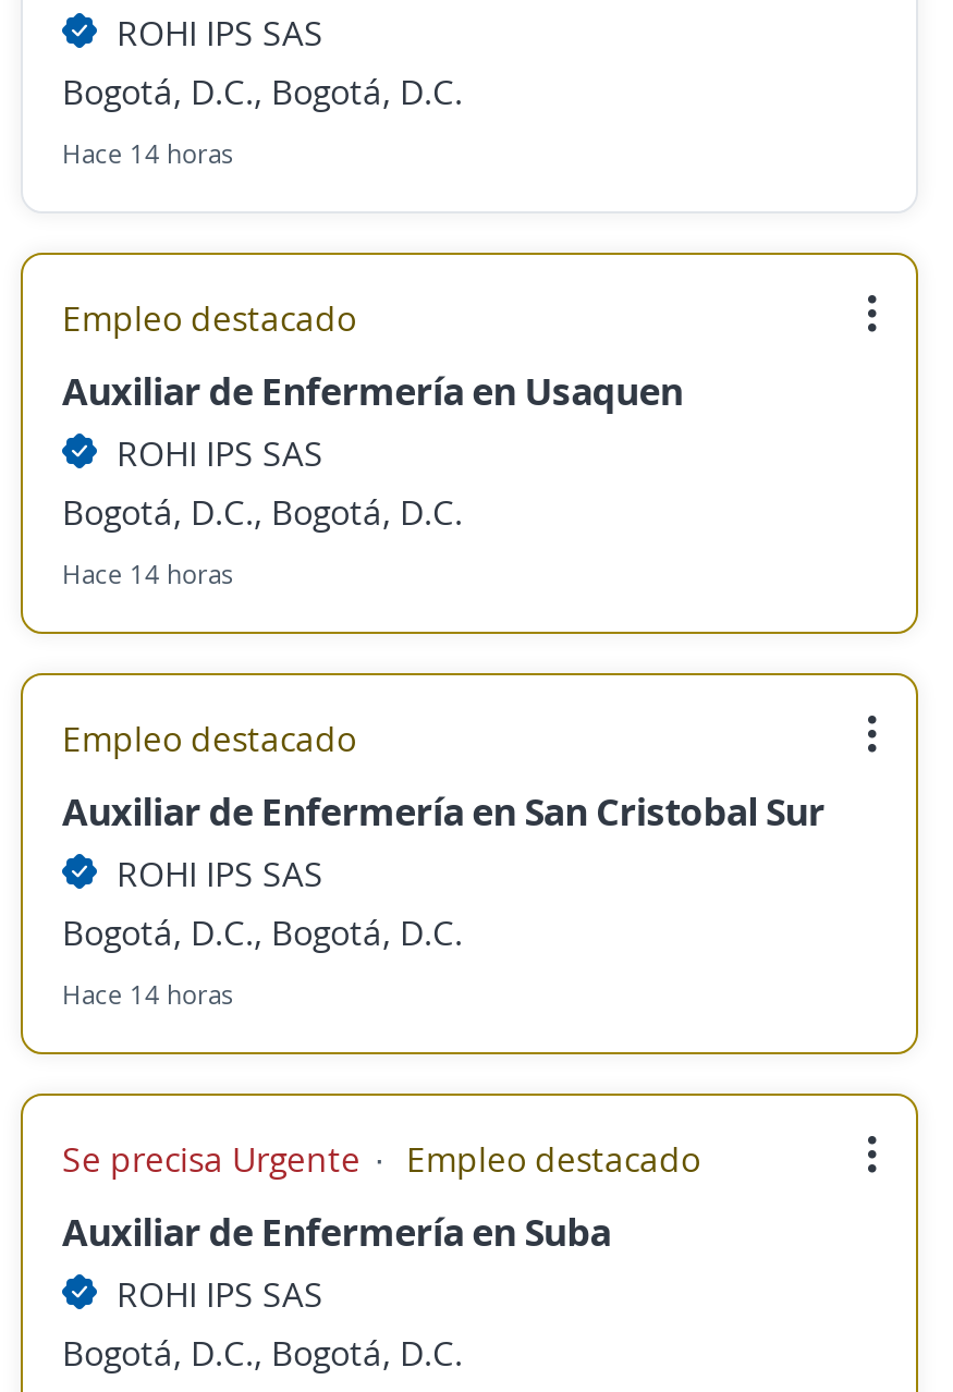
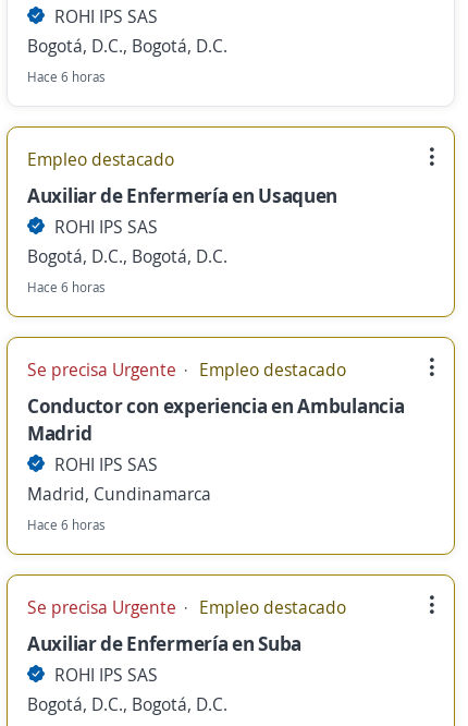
[62,135,234,172] Hace 14 horas -> [27,68,106,86] Hace 6 horas
[62,555,234,593] Hace 14 horas -> [27,278,106,297] Hace 6 horas
[62,715,825,837] Empleo destacado | Auxiliar de Enfermería en San Cristobal Sur -> [27,358,404,446] Se precisa Urgente Empleo destacado | Conductor con experiencia en Ambulancia | Madrid
[62,908,463,1013] Bogotá, D.C., Bogotá, D.C. | Hace 14 horas -> [27,482,211,534] Madrid, Cundinamarca | Hace 6 horas

